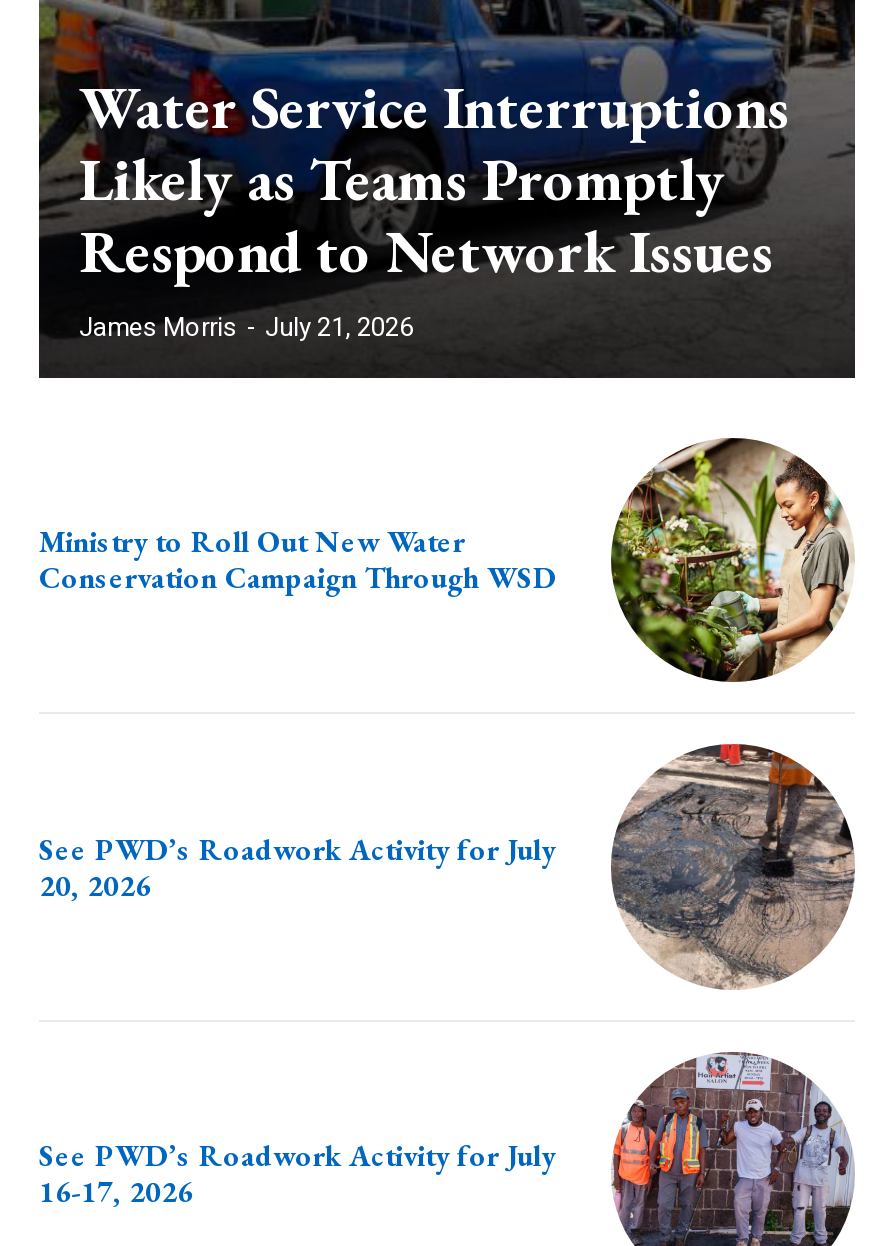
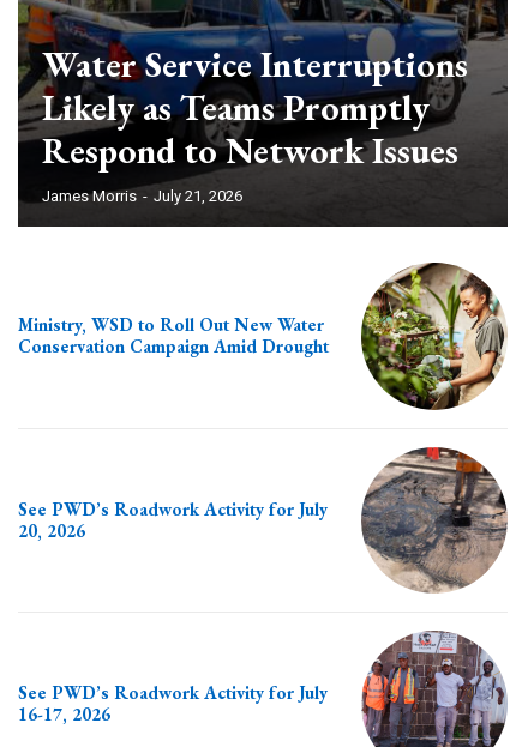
[39,523,557,597] Ministry to Roll Out New Water | Conservation Campaign Through WSD -> [18,313,329,358] Ministry, WSD to Roll Out New Water | Conservation Campaign Amid Drought

